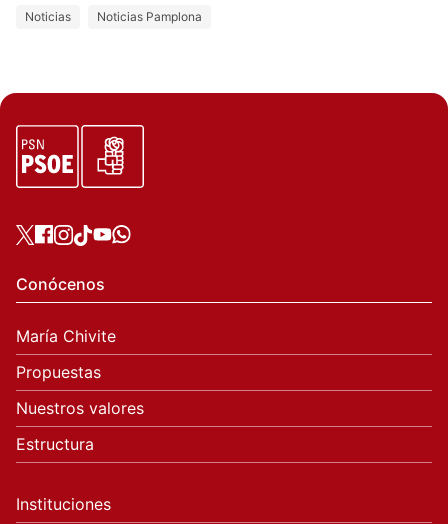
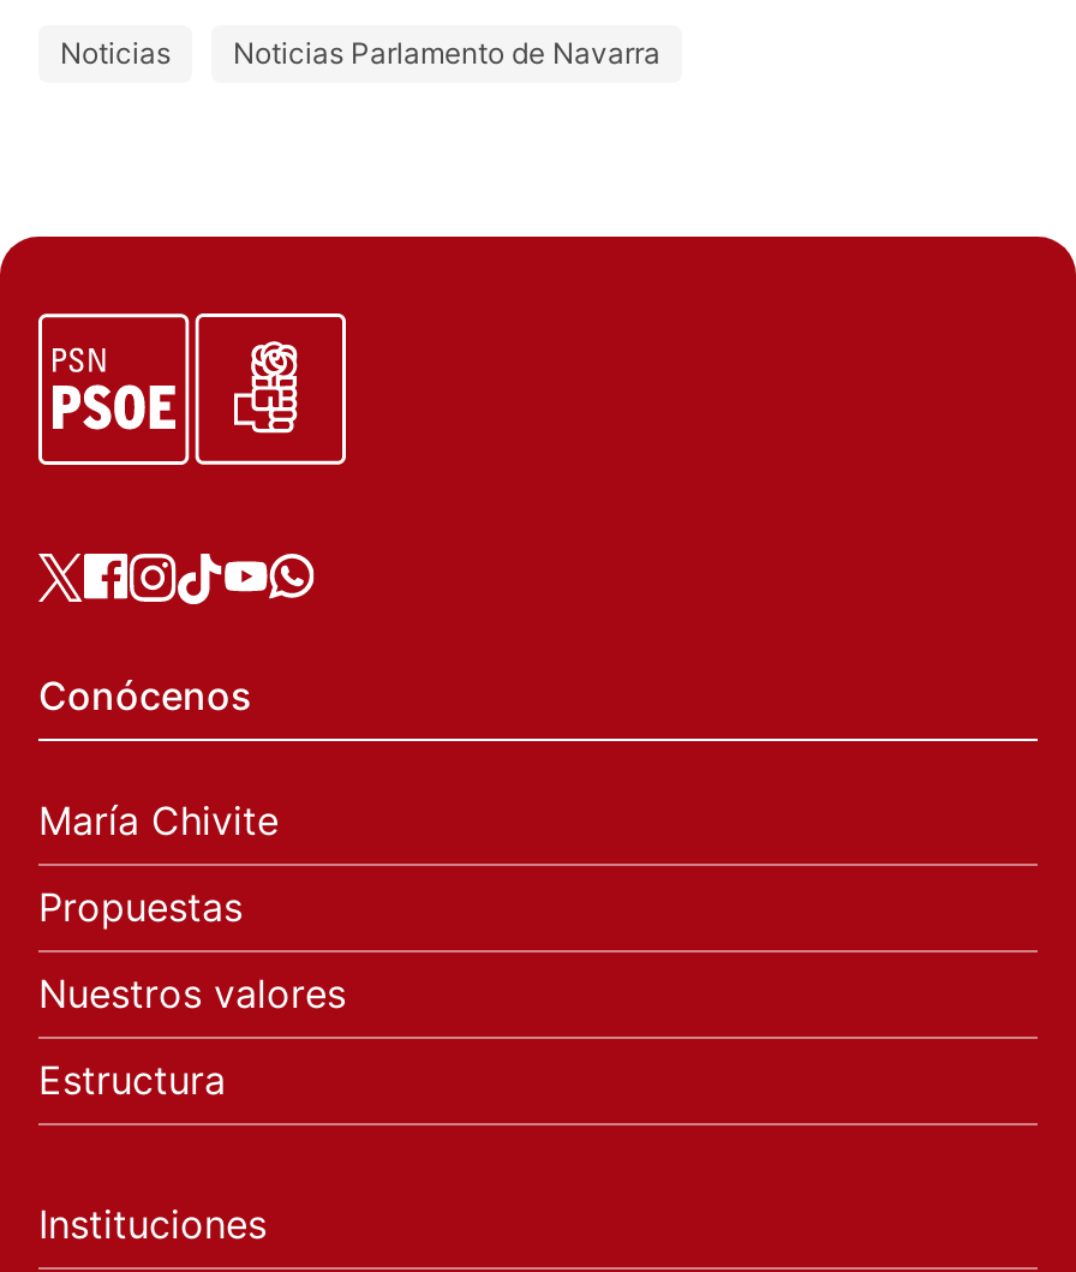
[97,9,202,24] Noticias Pamplona -> [233,35,660,71] Noticias Parlamento de Navarra

